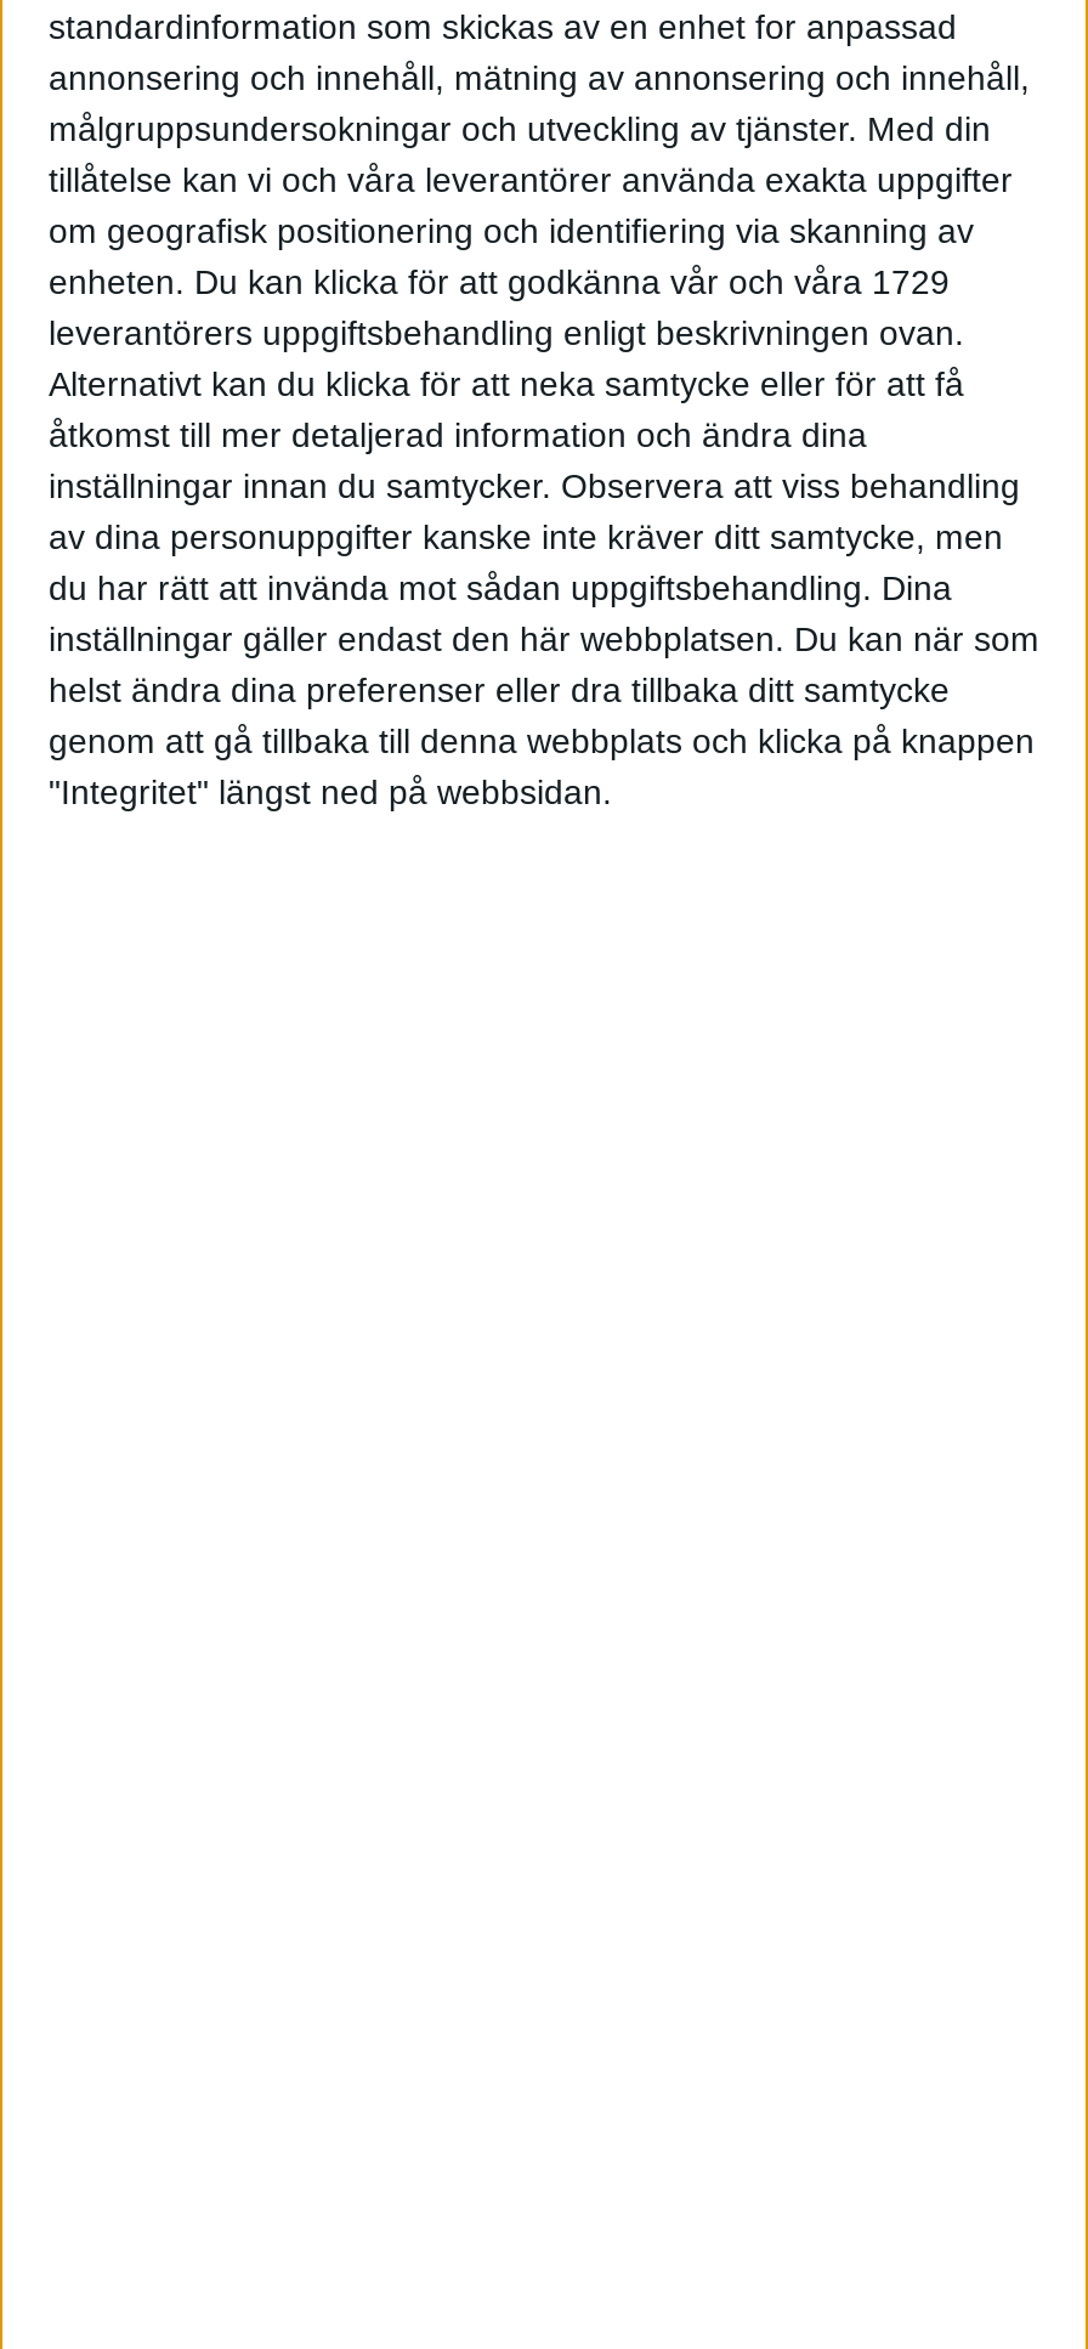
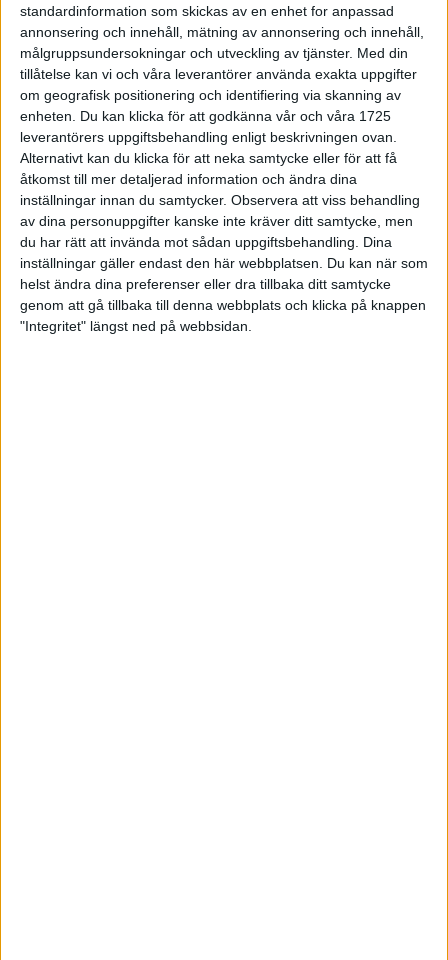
[49,263,950,302] enheten. Du kan klicka för att godkänna vår och våra 1729 -> [20,108,391,124] enheten. Du kan klicka för att godkänna vår och våra 1725

